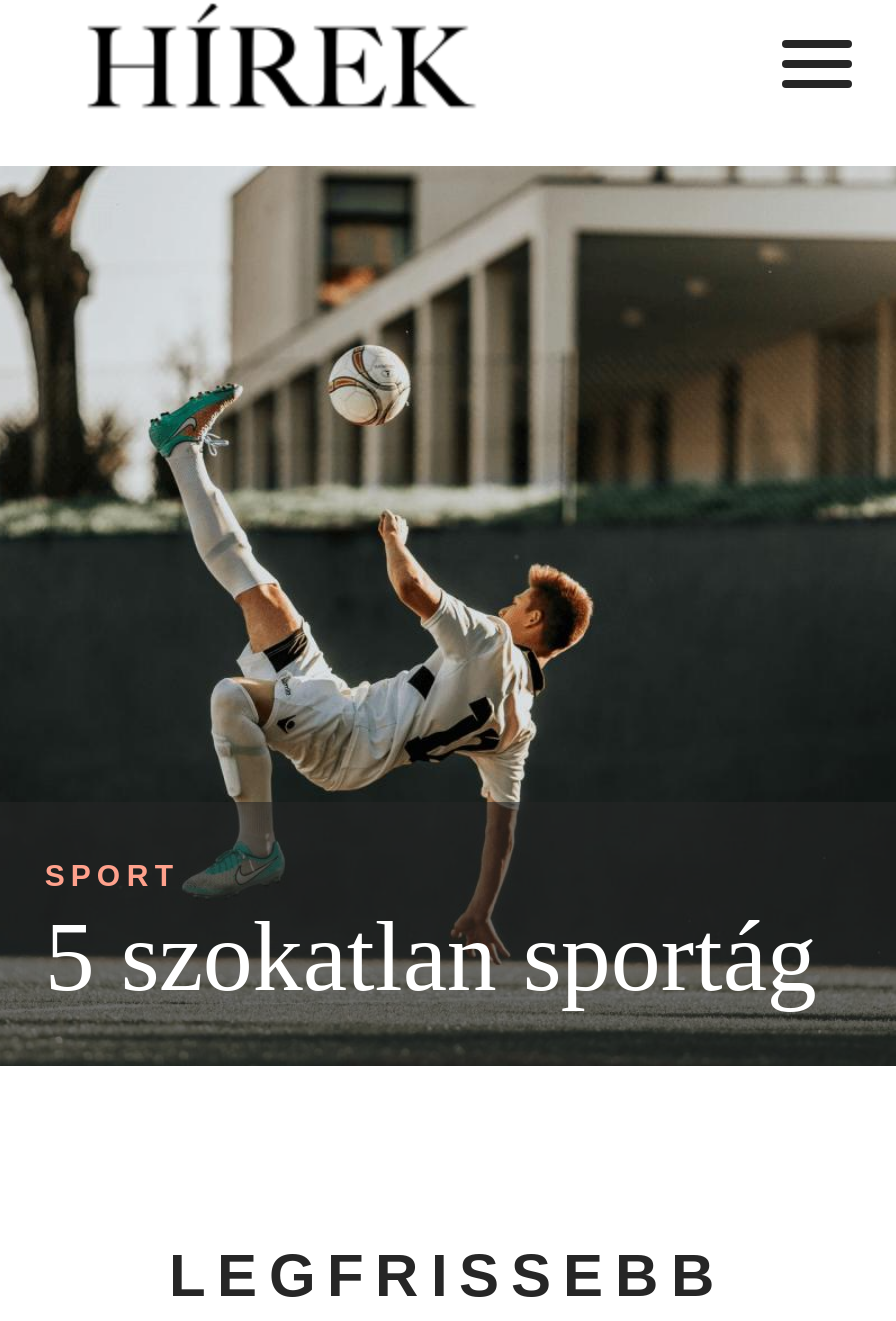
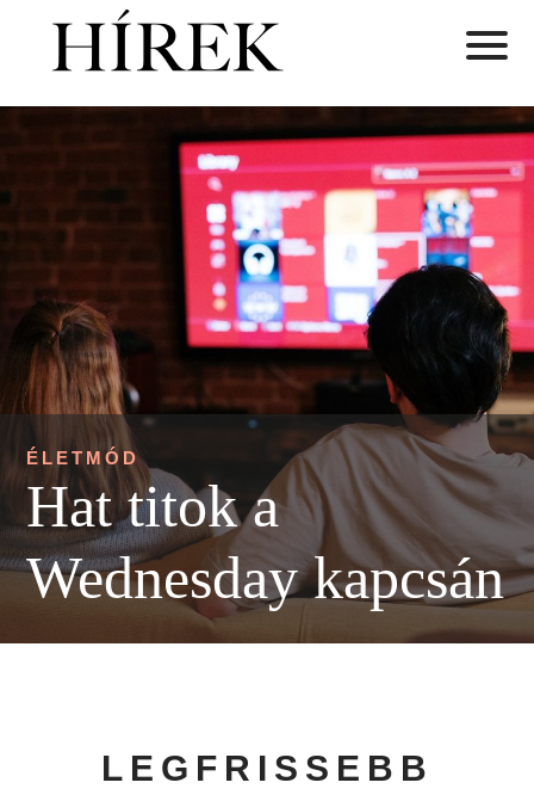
[6,164,890,1066] [image] | SPORT | 5 szokatlan sportág -> [4,105,530,643] [image] | ÉLETMÓD | Hat titok a | Wednesday kapcsán

